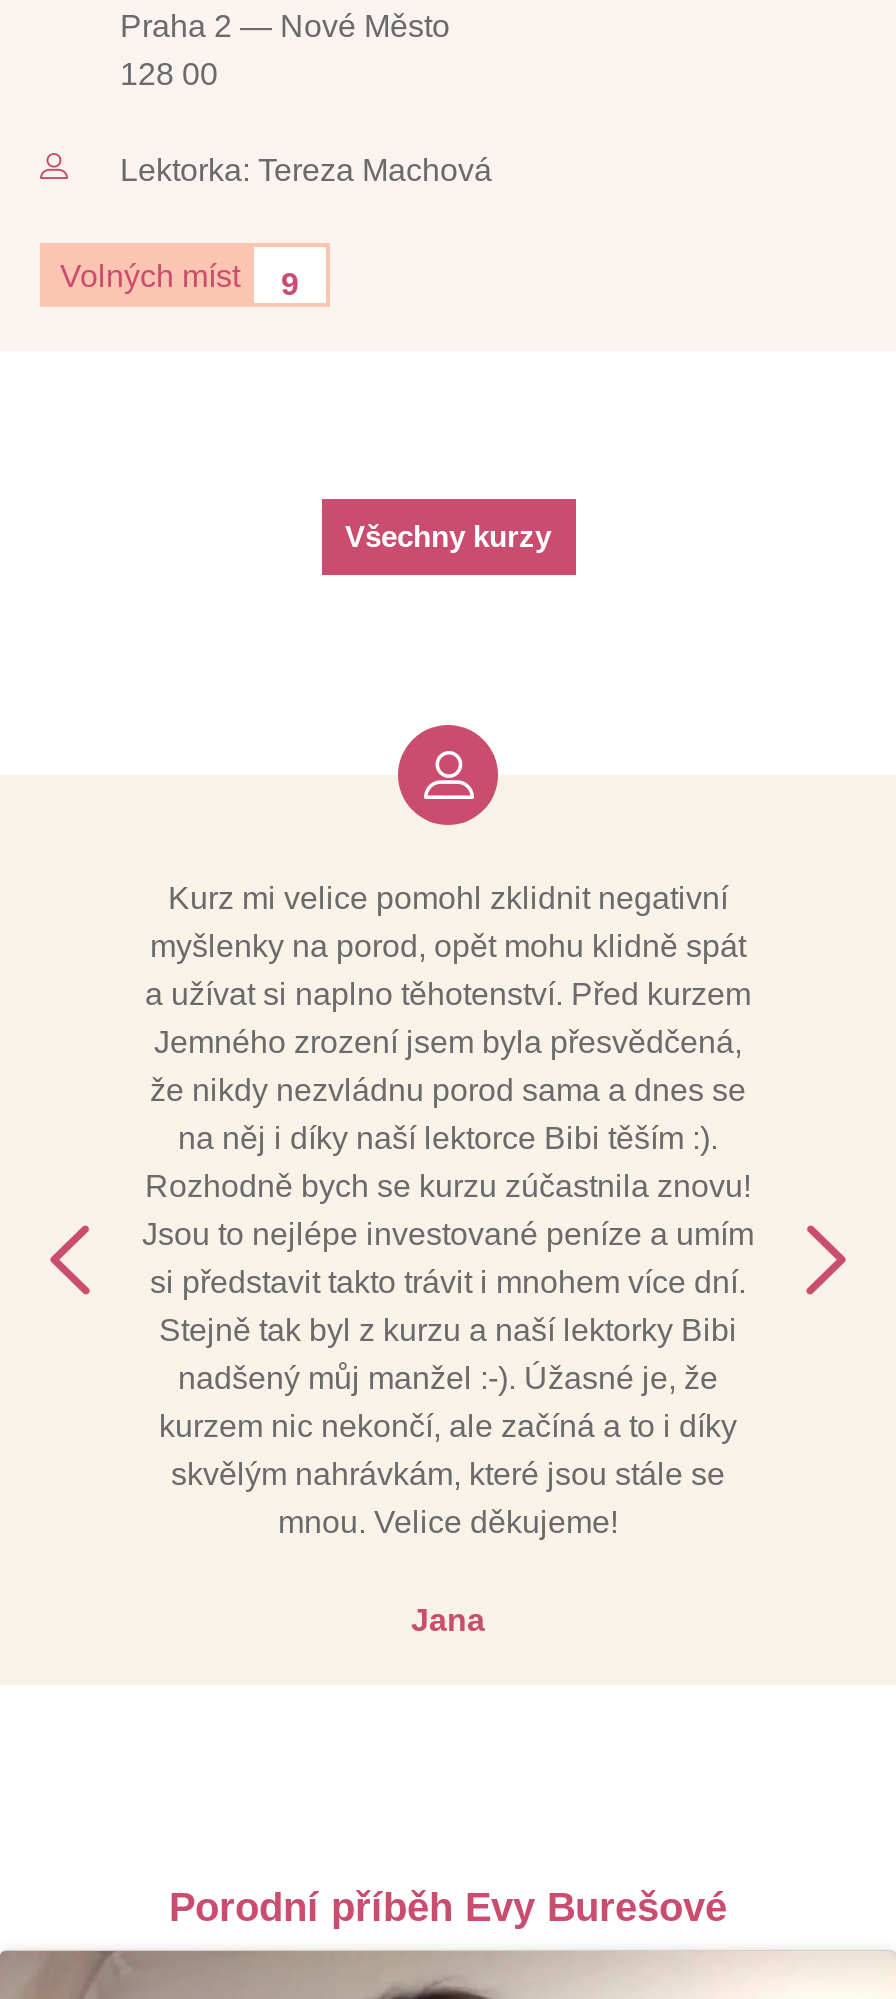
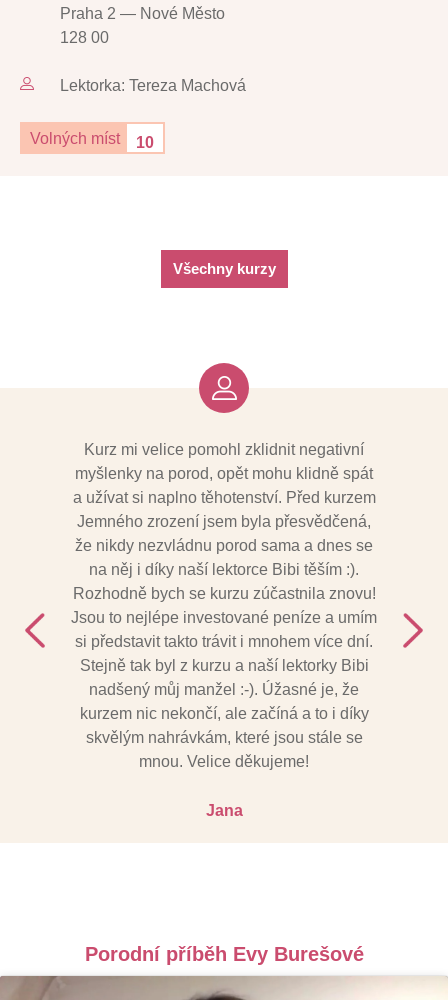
[60,259,299,301] Volných míst 9 -> [30,130,154,151] Volných míst 10

